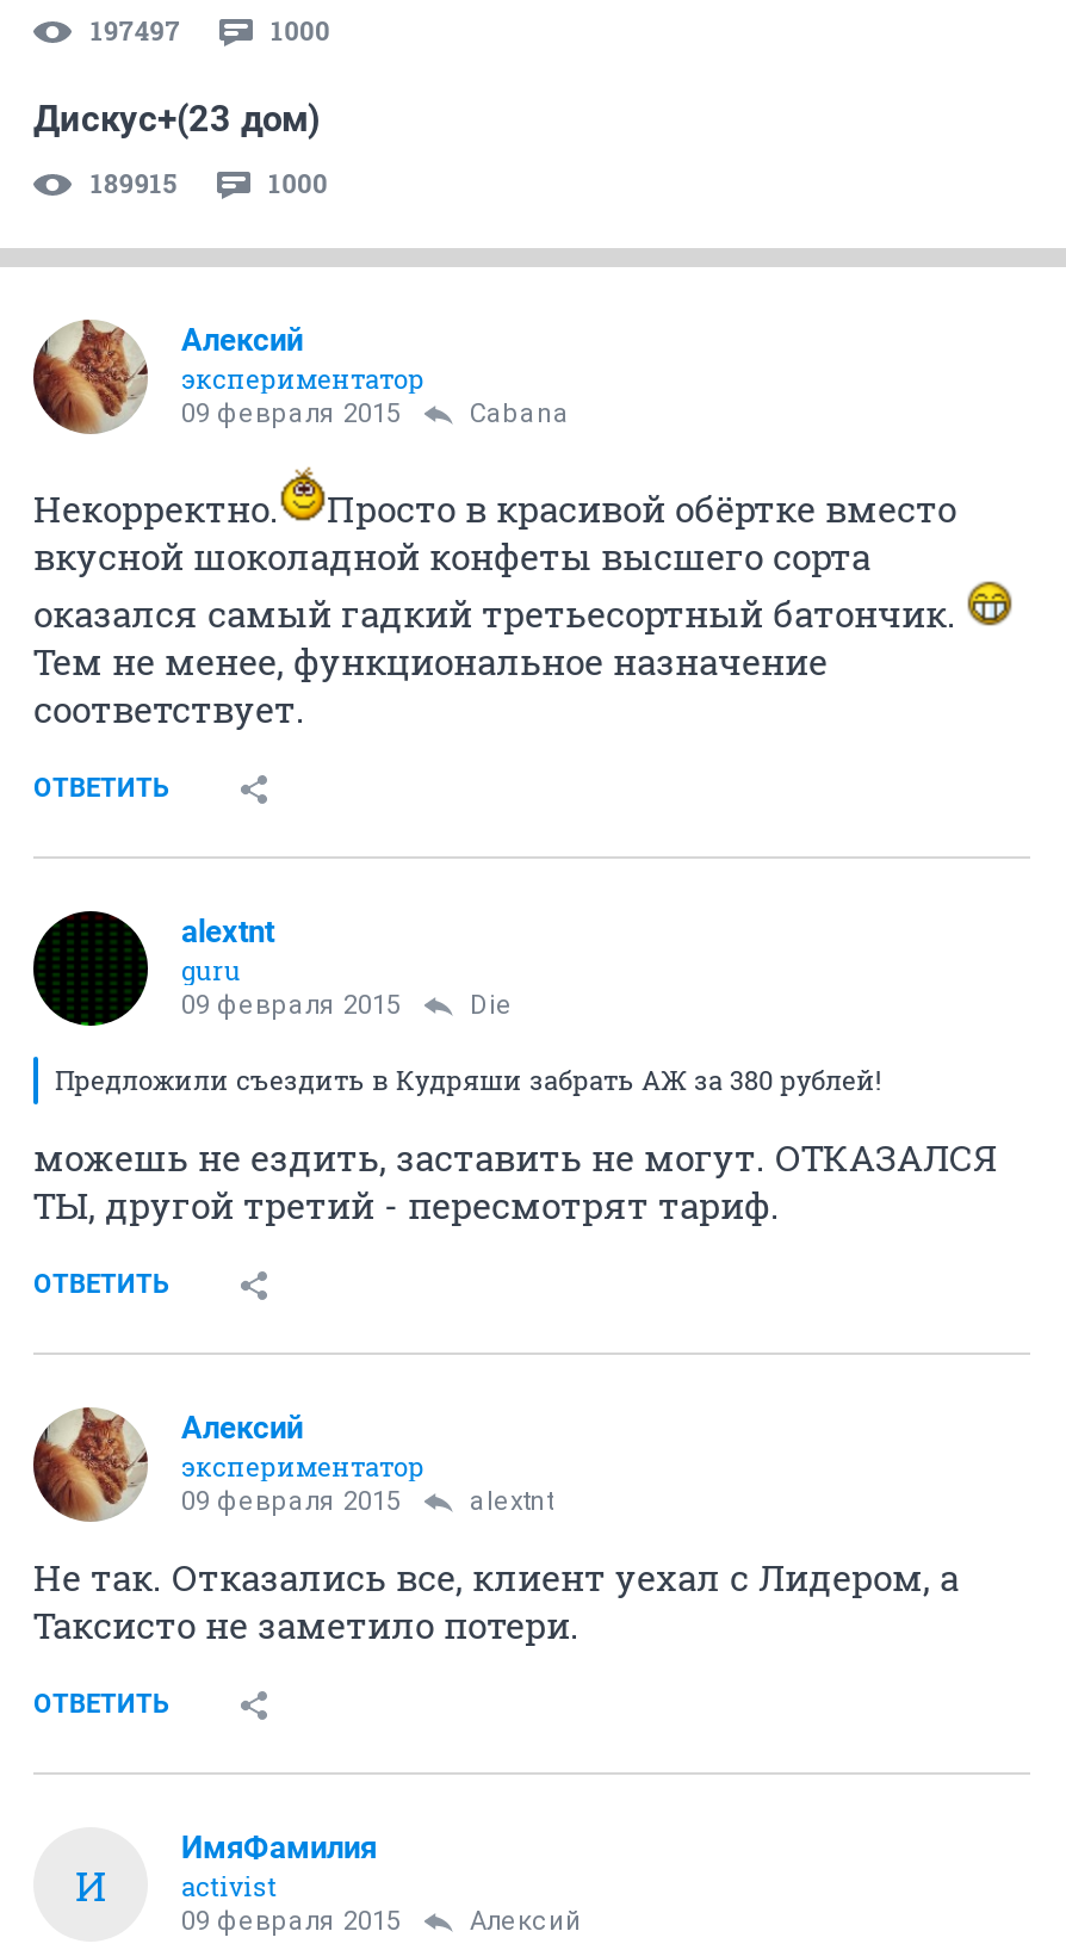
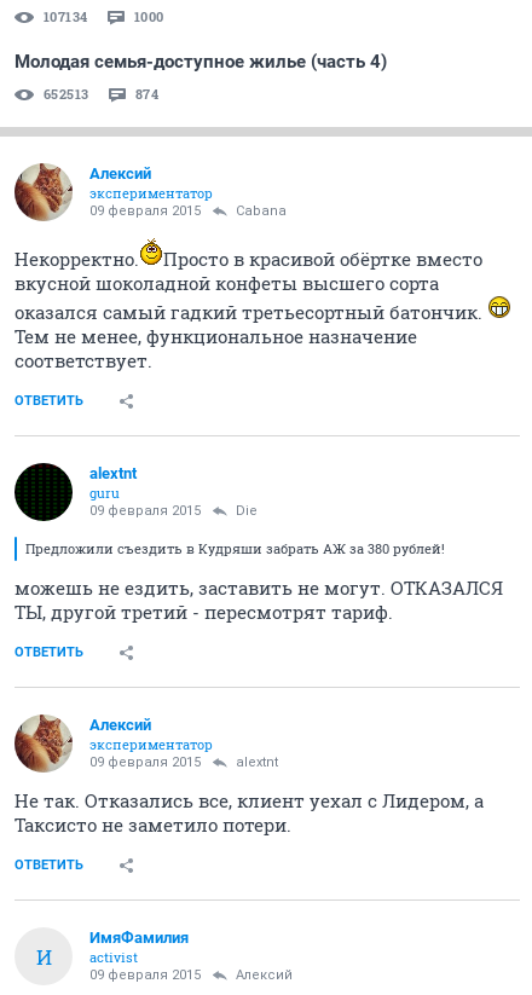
[91,12,180,48] 197497 -> [44,7,88,25] 107134
[33,98,320,141] Дискус+(23 дом) -> [15,51,387,73] Молодая семья-доступное жилье (часть 4)
[91,165,328,200] 189915 | 1000 -> [44,85,158,103] 652513 | 874

